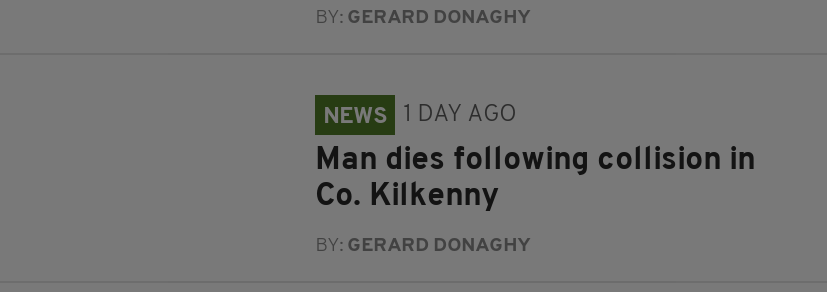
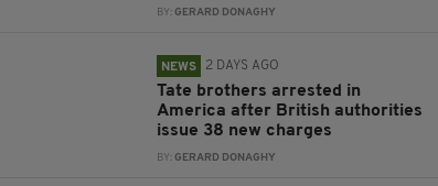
[323,103,517,129] NEWS 1 DAY AGO -> [161,59,279,74] NEWS 2 DAYS AGO
[315,145,755,213] Man dies following collision in | Co. Kilkenny -> [157,82,423,140] Tate brothers arrested in | America after British authorities | issue 38 new charges

